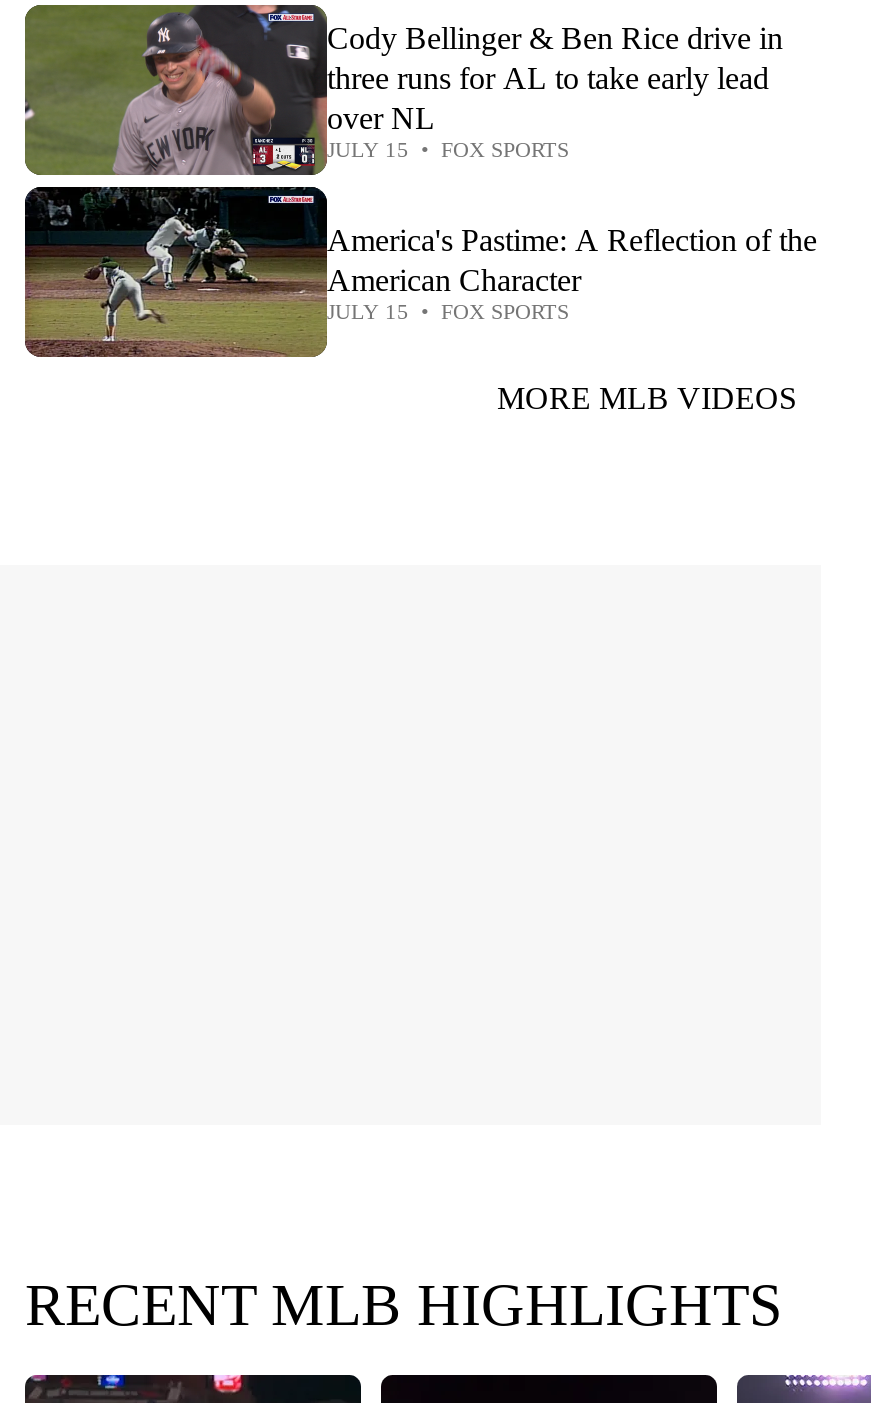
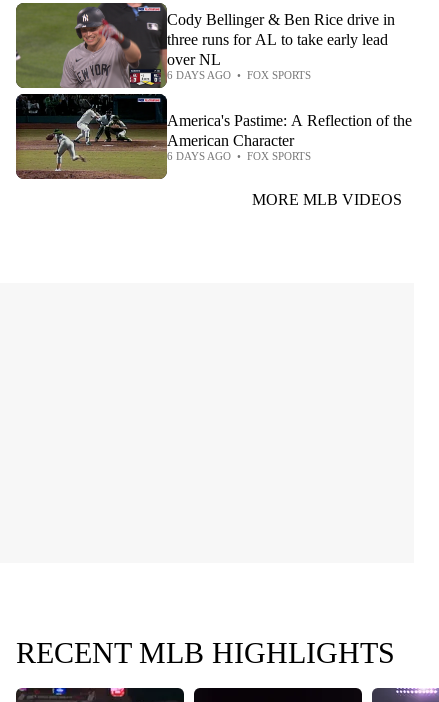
[327,137,569,161] JULY 15 • FOX SPORTS -> [167,69,311,81] 6 DAYS AGO • FOX SPORTS
[327,299,569,323] JULY 15 • FOX SPORTS -> [167,150,311,162] 6 DAYS AGO • FOX SPORTS

